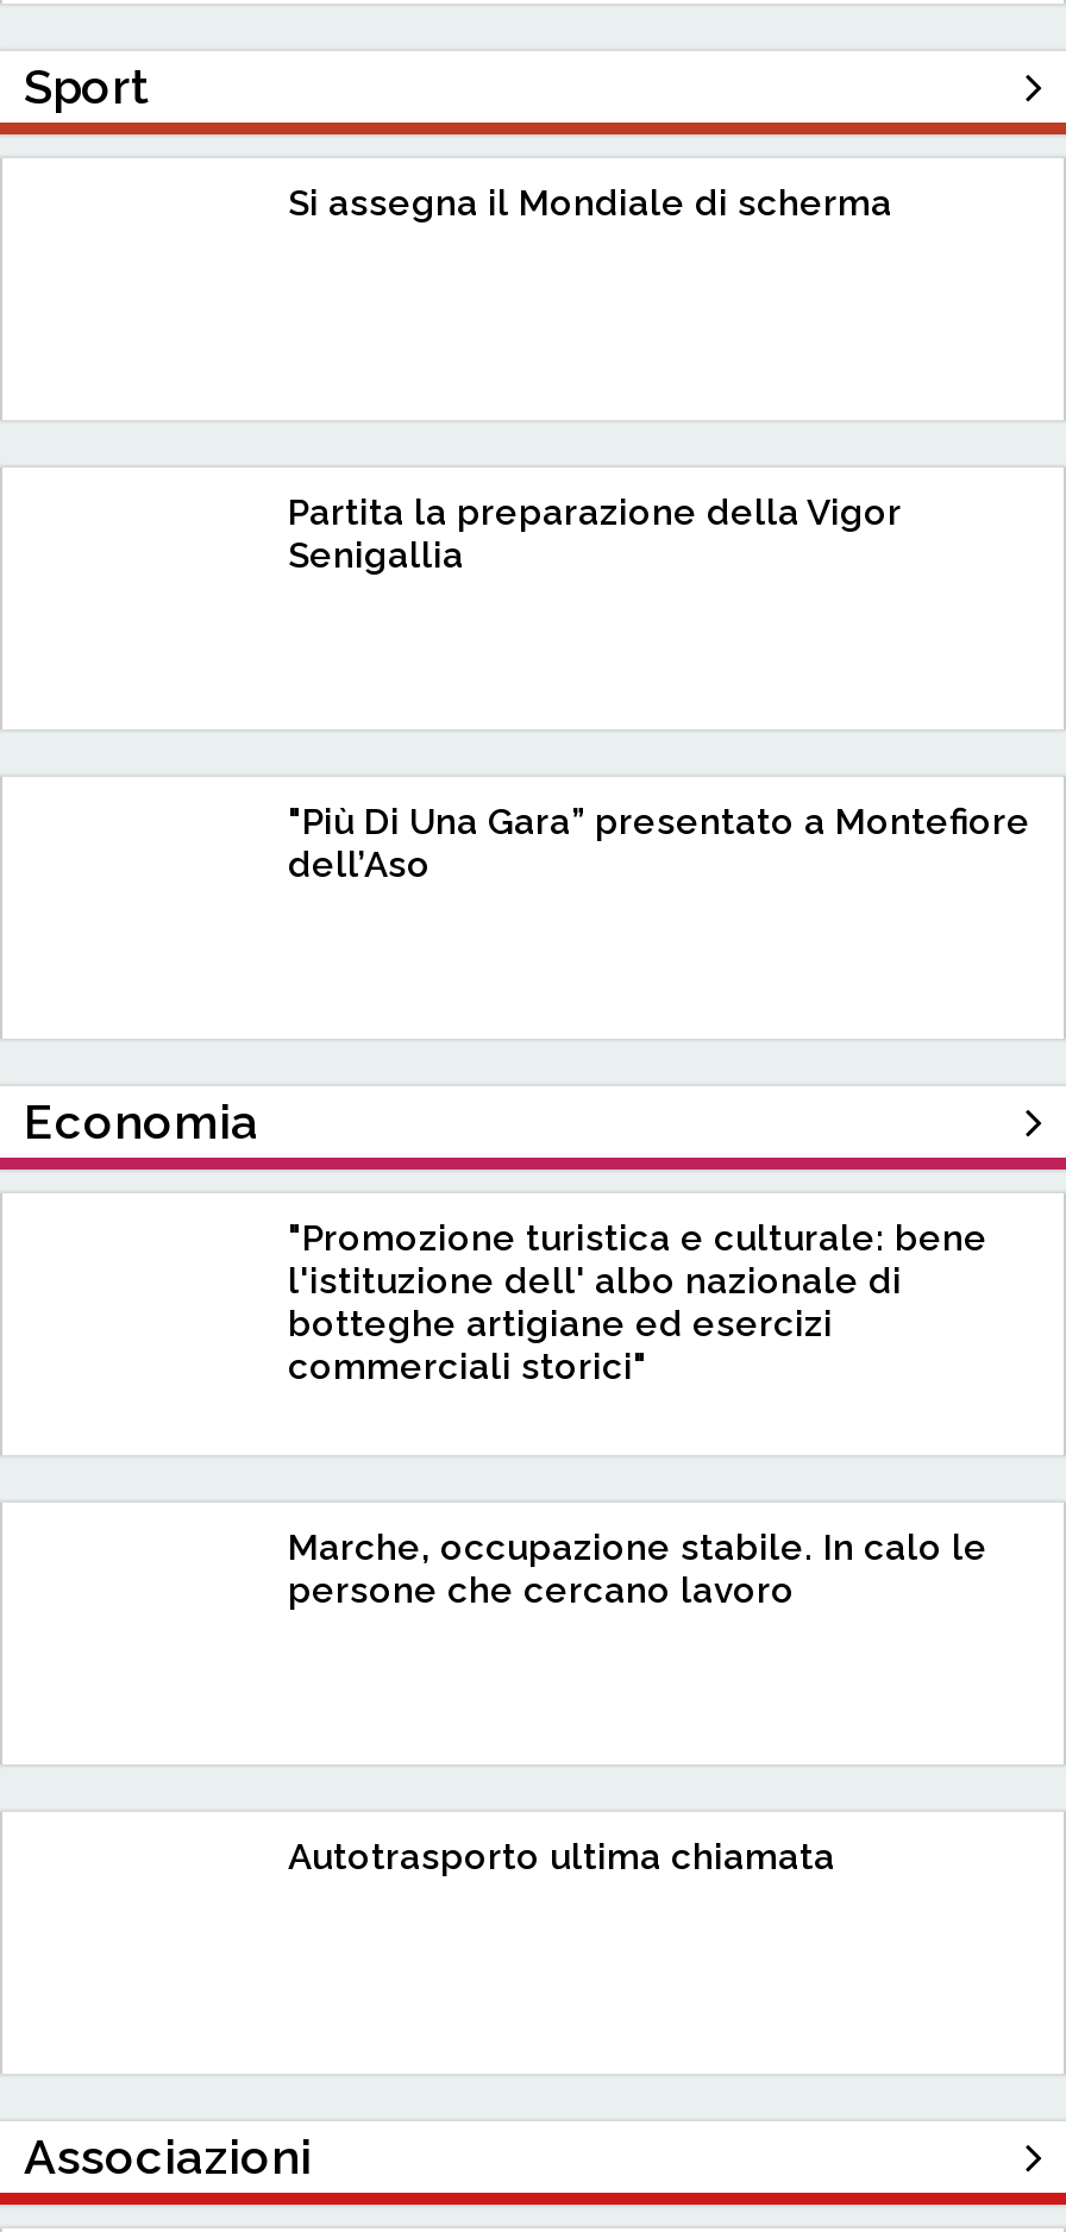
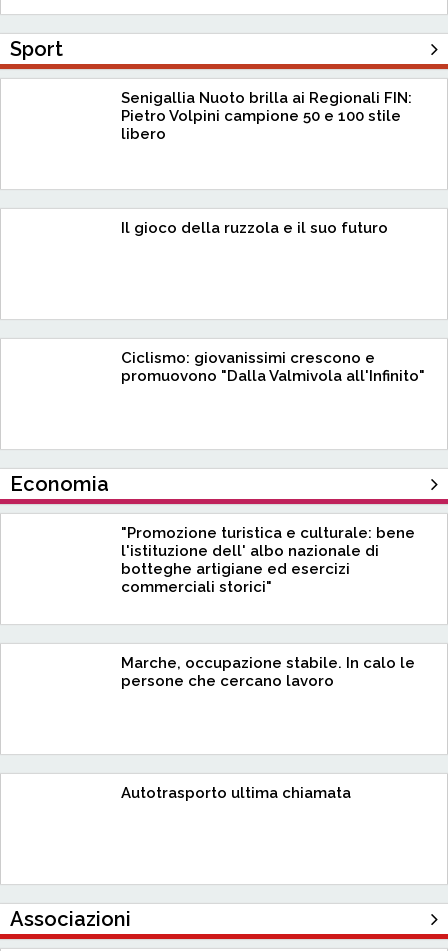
[288,183,892,226] Si assegna il Mondiale di scherma -> [121,89,412,143] Senigallia Nuoto brilla ai Regionali FIN: | Pietro Volpini campione 50 e 100 stile | libero
[288,492,902,578] Partita la preparazione della Vigor | Senigallia -> [121,219,388,237] Il gioco della ruzzola e il suo futuro
[288,801,1030,887] "Più Di Una Gara” presentato a Montefiore | dell’Aso -> [121,349,425,385] Ciclismo: giovanissimi crescono e | promuovono "Dalla Valmivola all'Infinito"

